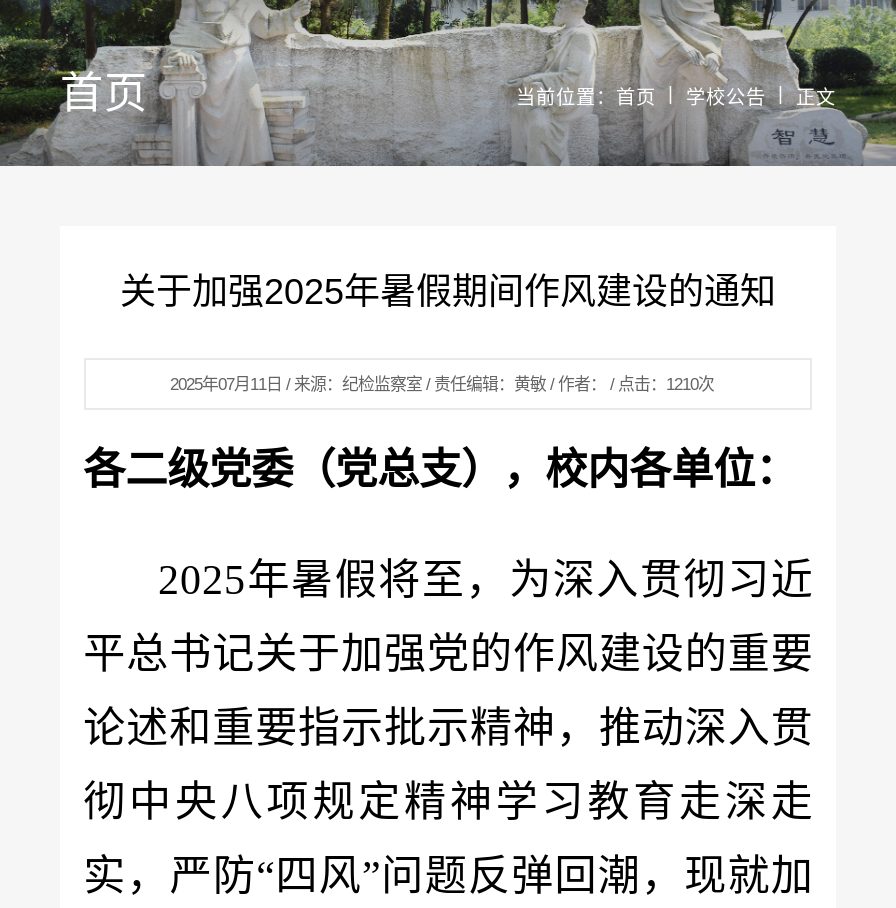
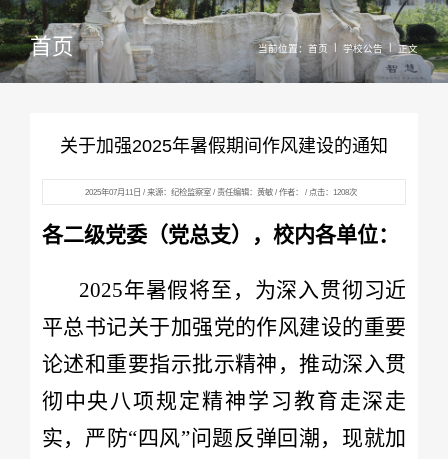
[170,373,714,393] 2025年07月11日 / 来源：纪检监察室 / 责任编辑：黄敏 / 作者： / 点击：1210次 -> [85,186,357,196] 2025年07月11日 / 来源：纪检监察室 / 责任编辑：黄敏 / 作者： / 点击：1208次

